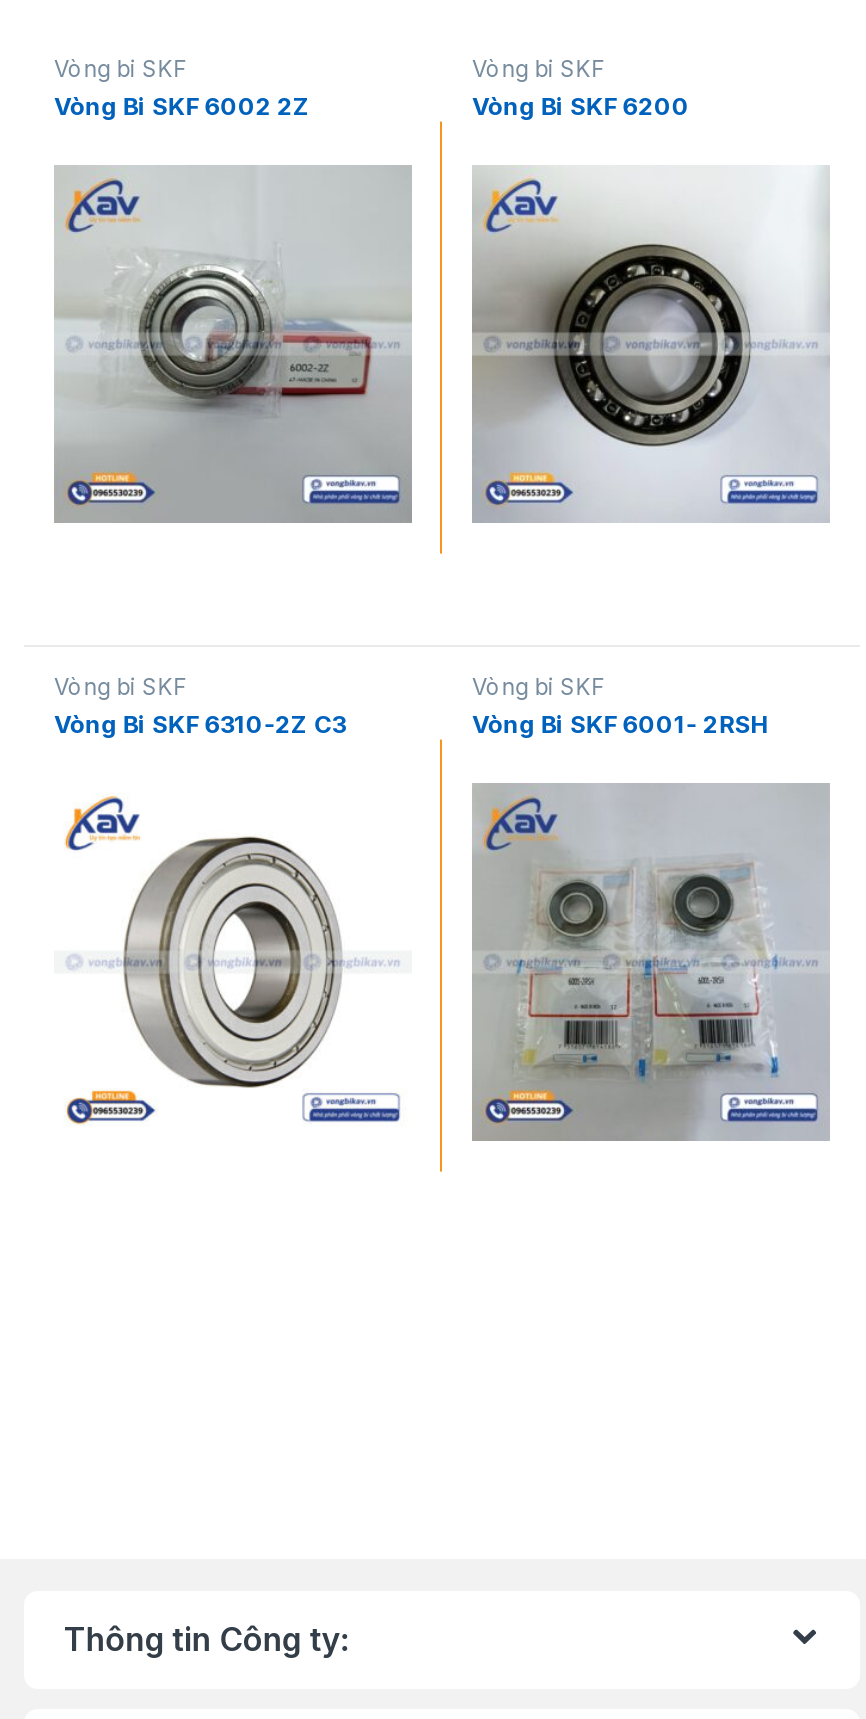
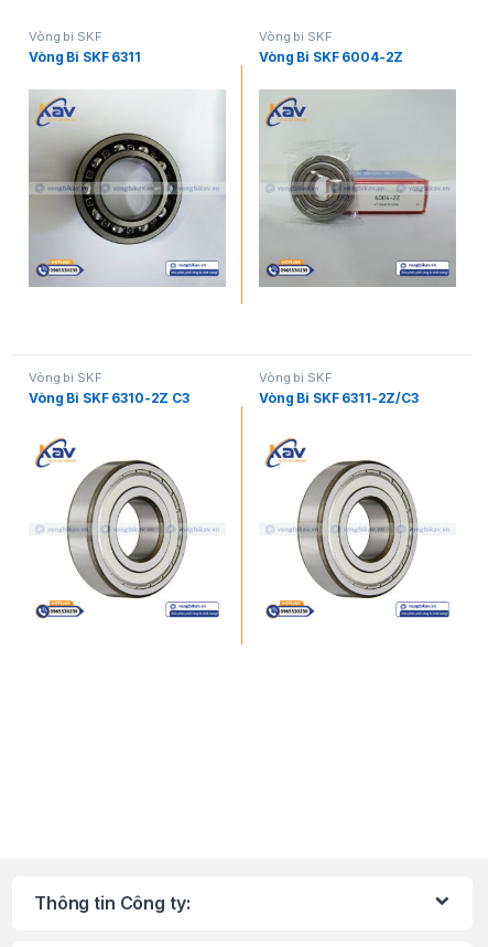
[54,91,311,121] Vòng Bi SKF 6002 2Z -> [29,49,141,65] Vòng Bi SKF 6311
[472,91,690,121] Vòng Bi SKF 6200 -> [259,49,404,65] Vòng Bi SKF 6004-2Z
[56,165,410,523] [image] -> [29,91,225,286] [image]
[472,167,826,521] [image] -> [260,89,455,287] [image]
[472,709,768,739] Vòng Bi SKF 6001- 2RSH -> [259,390,418,406] Vòng Bi SKF 6311-2Z/C3
[470,783,830,1143] [image] -> [259,432,455,628] [image]

